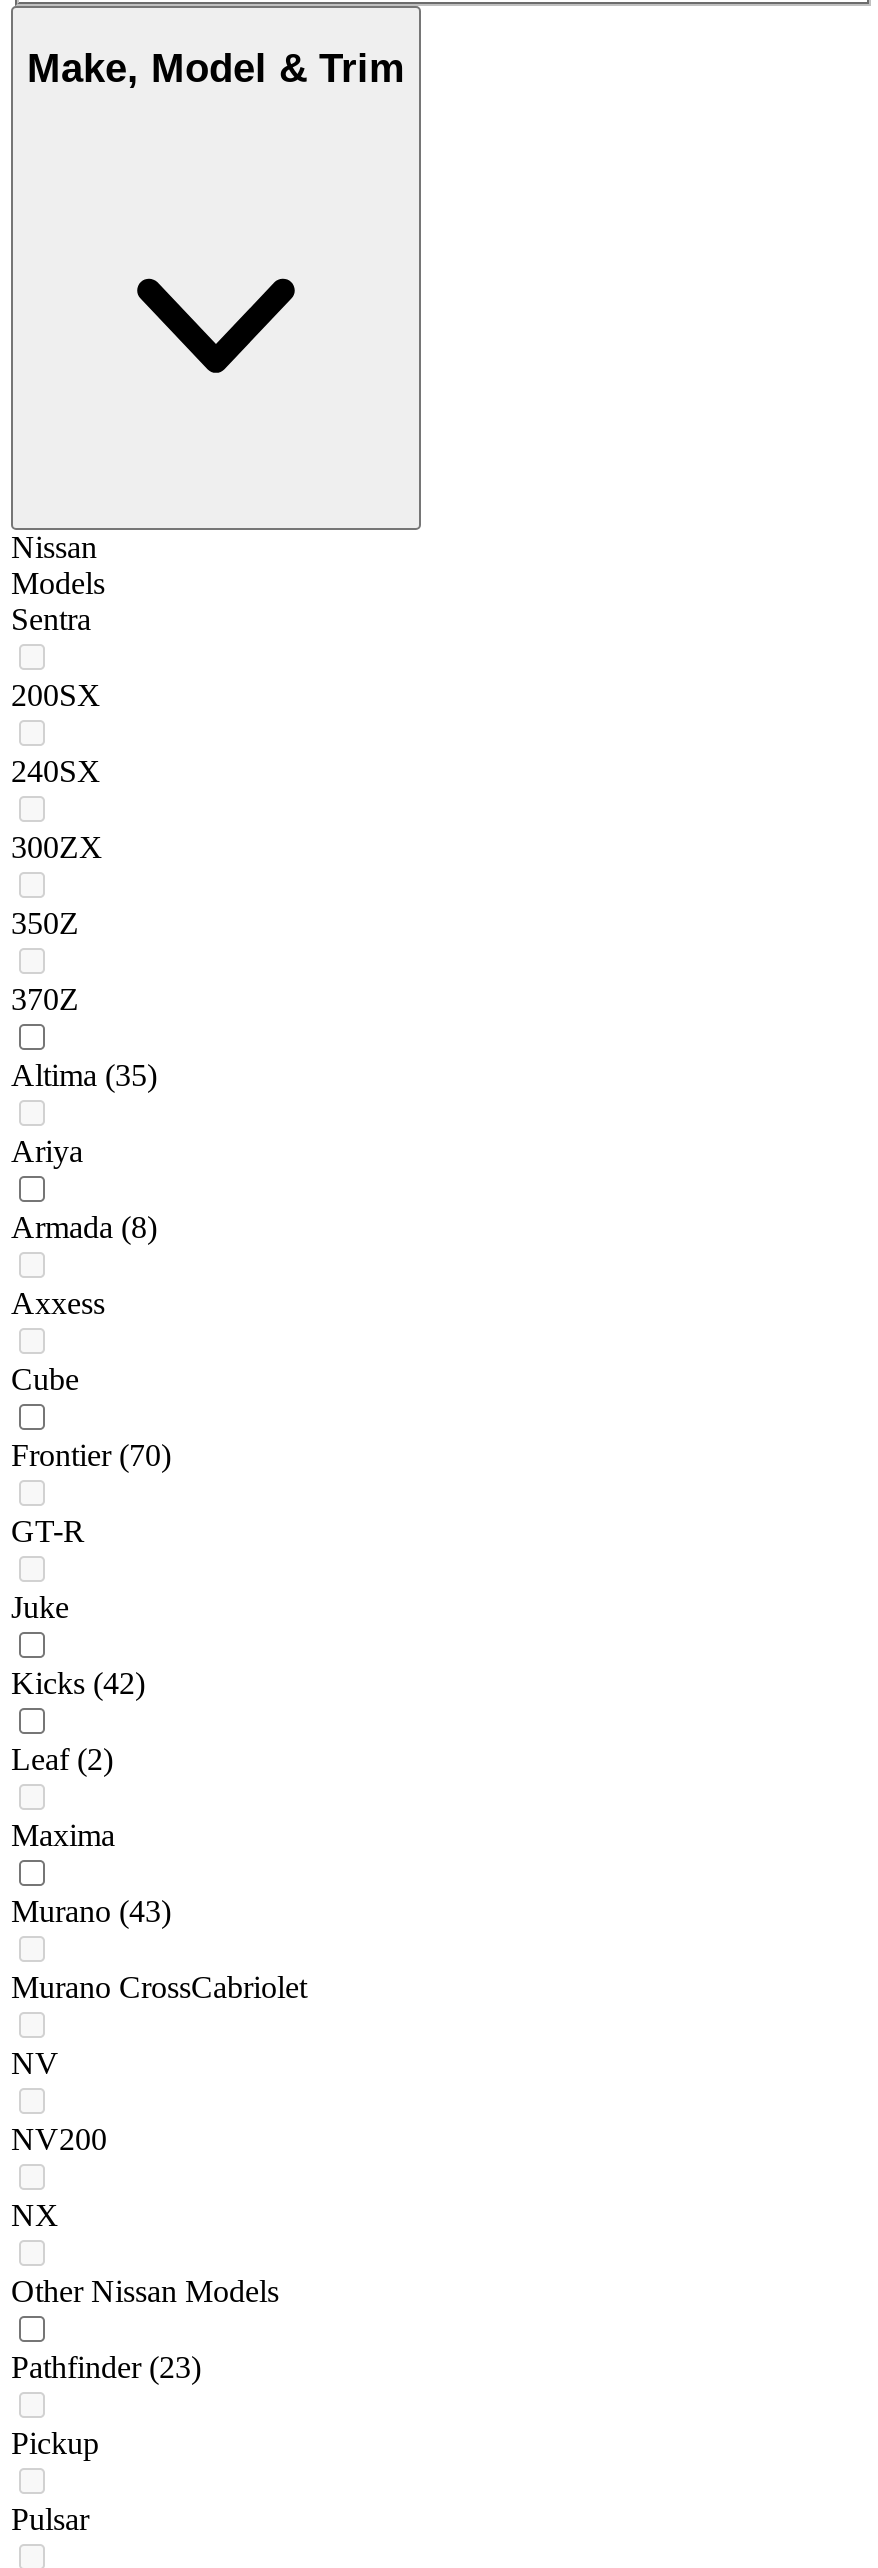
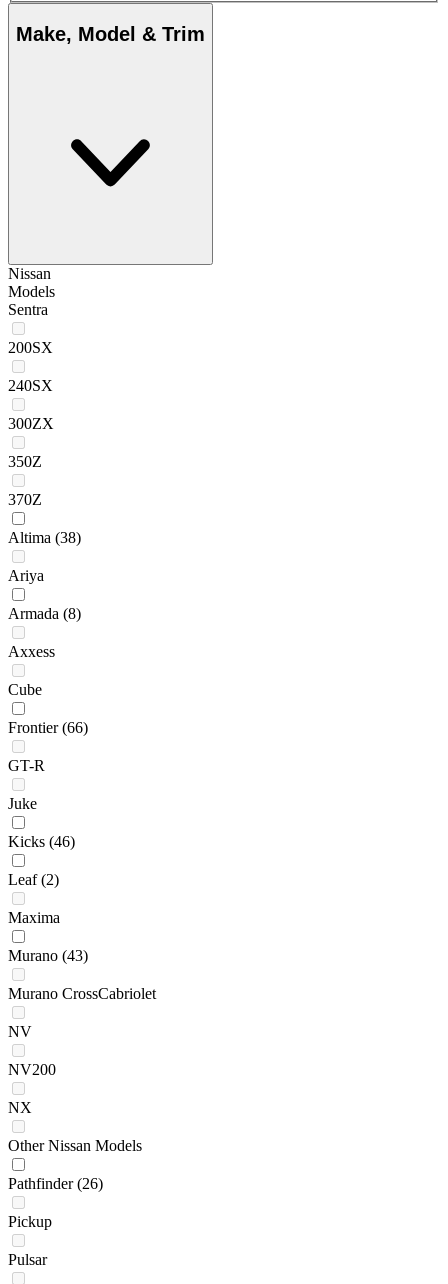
[11,1059,157,1093] Altima (35) -> [8,529,81,546] Altima (38)
[11,1439,171,1473] Frontier (70) -> [8,719,88,736] Frontier (66)
[11,1667,145,1701] Kicks (42) -> [8,833,75,850] Kicks (46)
[11,2351,201,2385] Pathfinder (23) -> [8,1175,103,1192] Pathfinder (26)

